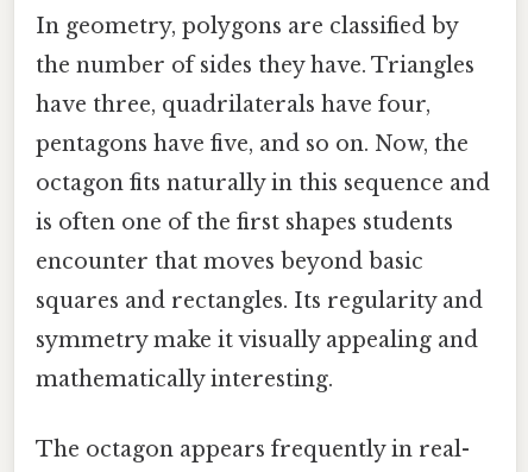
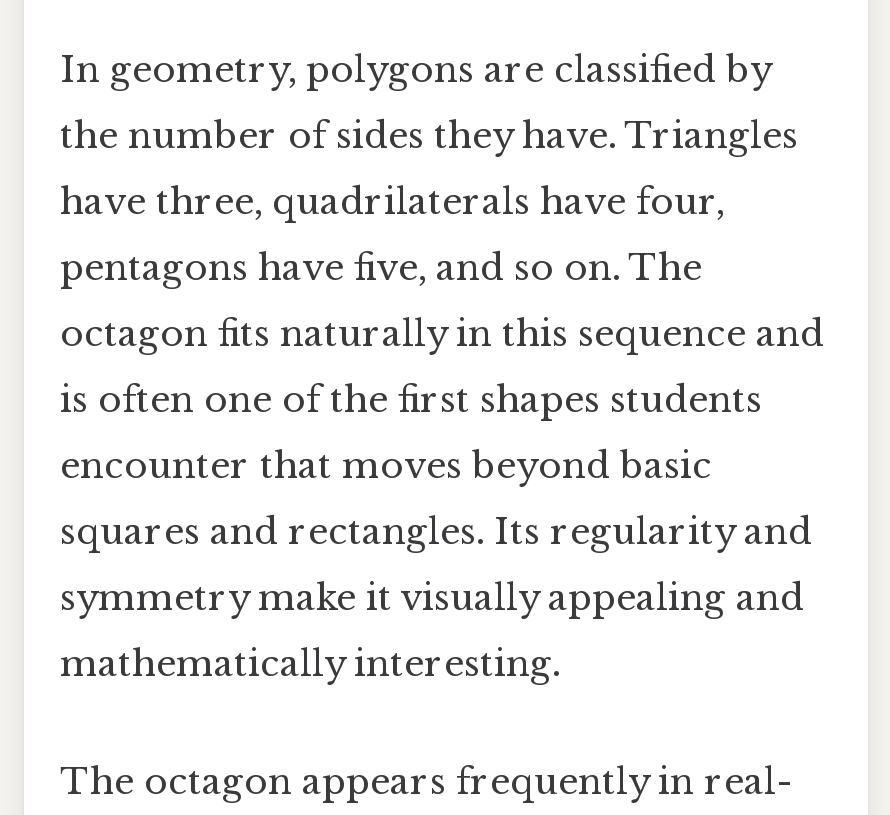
[36,131,469,157] pentagons have five, and so on. Now, the -> [60,246,702,290] pentagons have five, and so on. The

